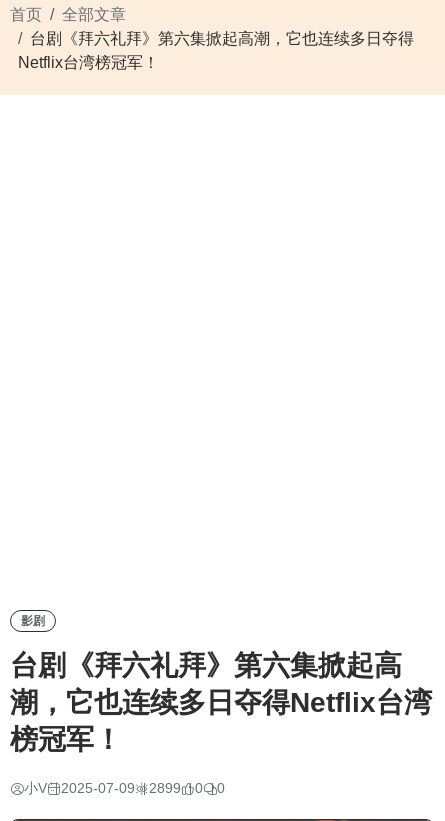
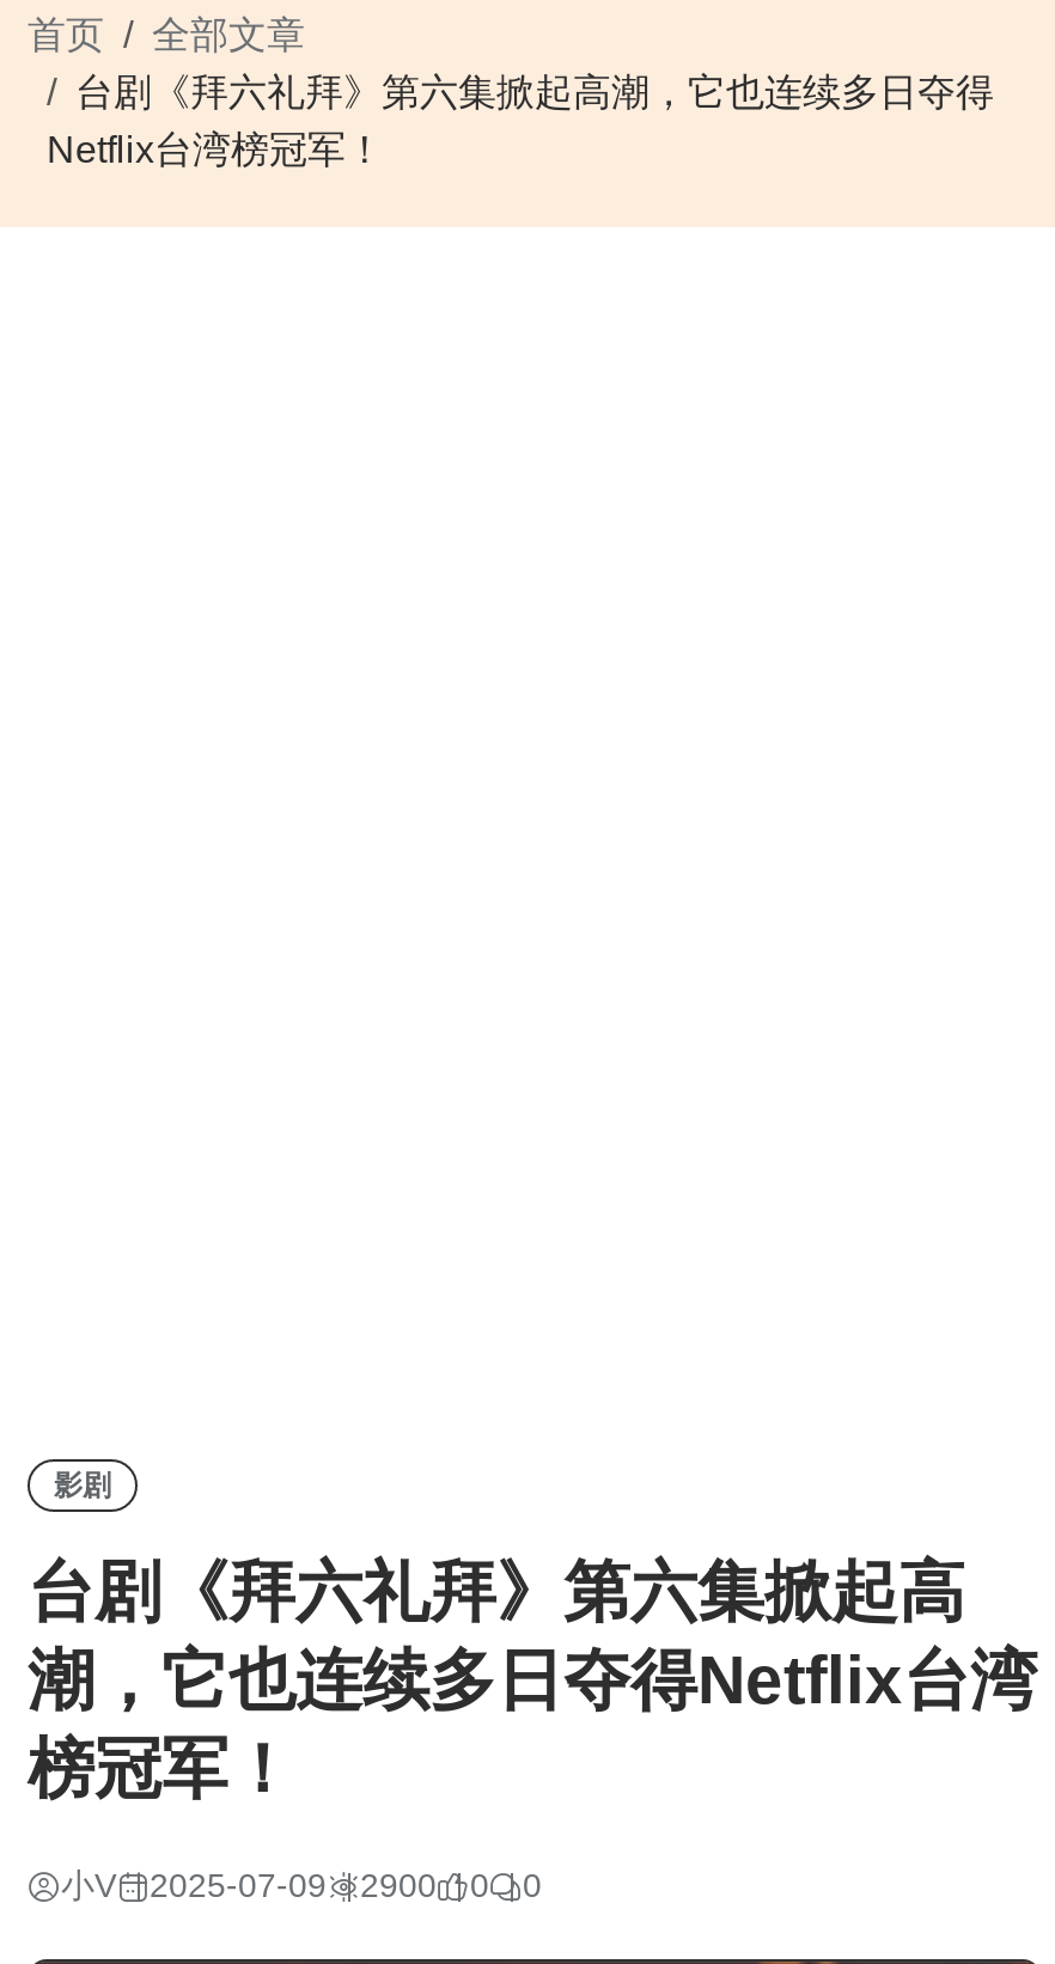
[149,780,181,796] 2899 -> [360,1866,437,1904] 2900

